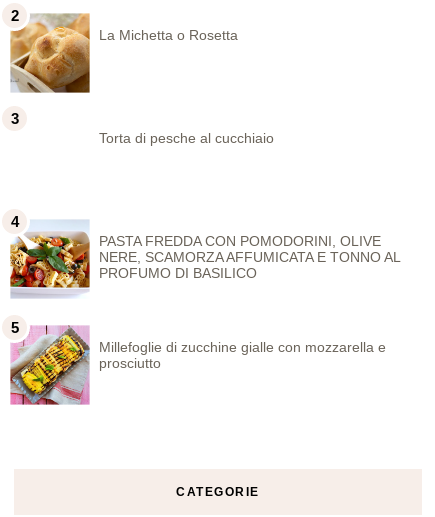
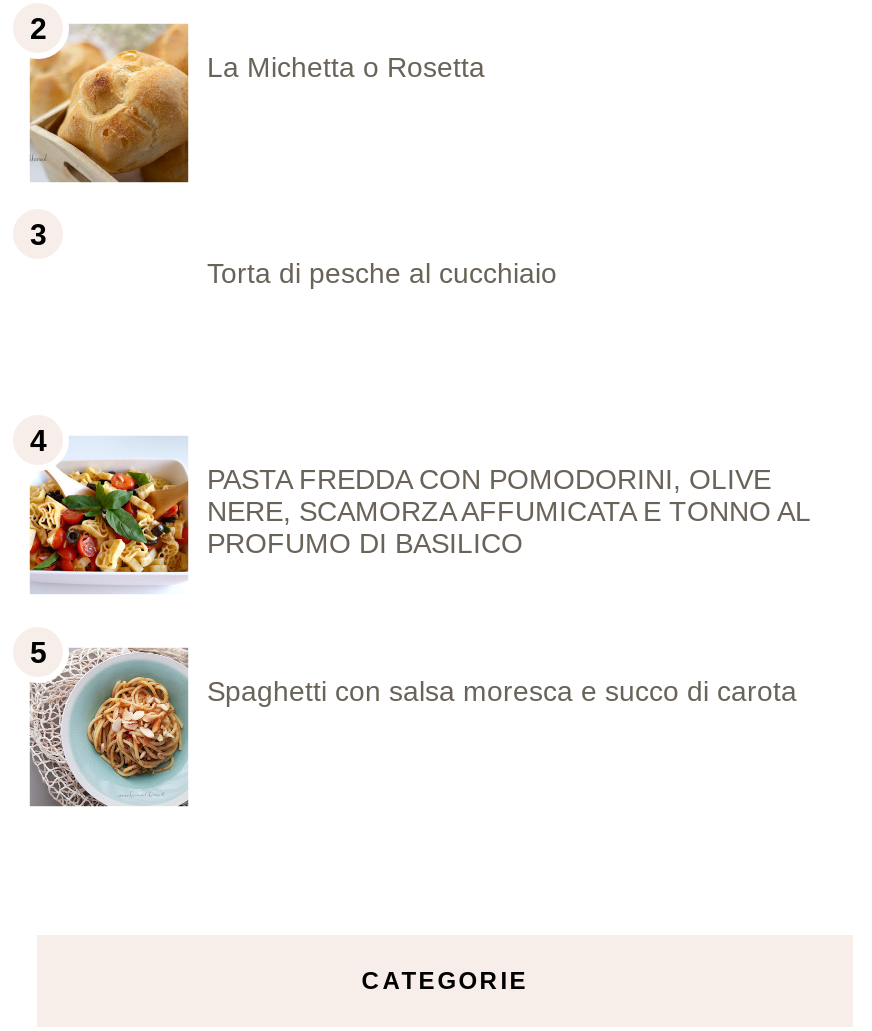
[10,325,386,406] [image] | Millefoglie di zucchine gialle con mozzarella e | prosciutto -> [29,645,797,807] [image] | Spaghetti con salsa moresca e succo di carota

